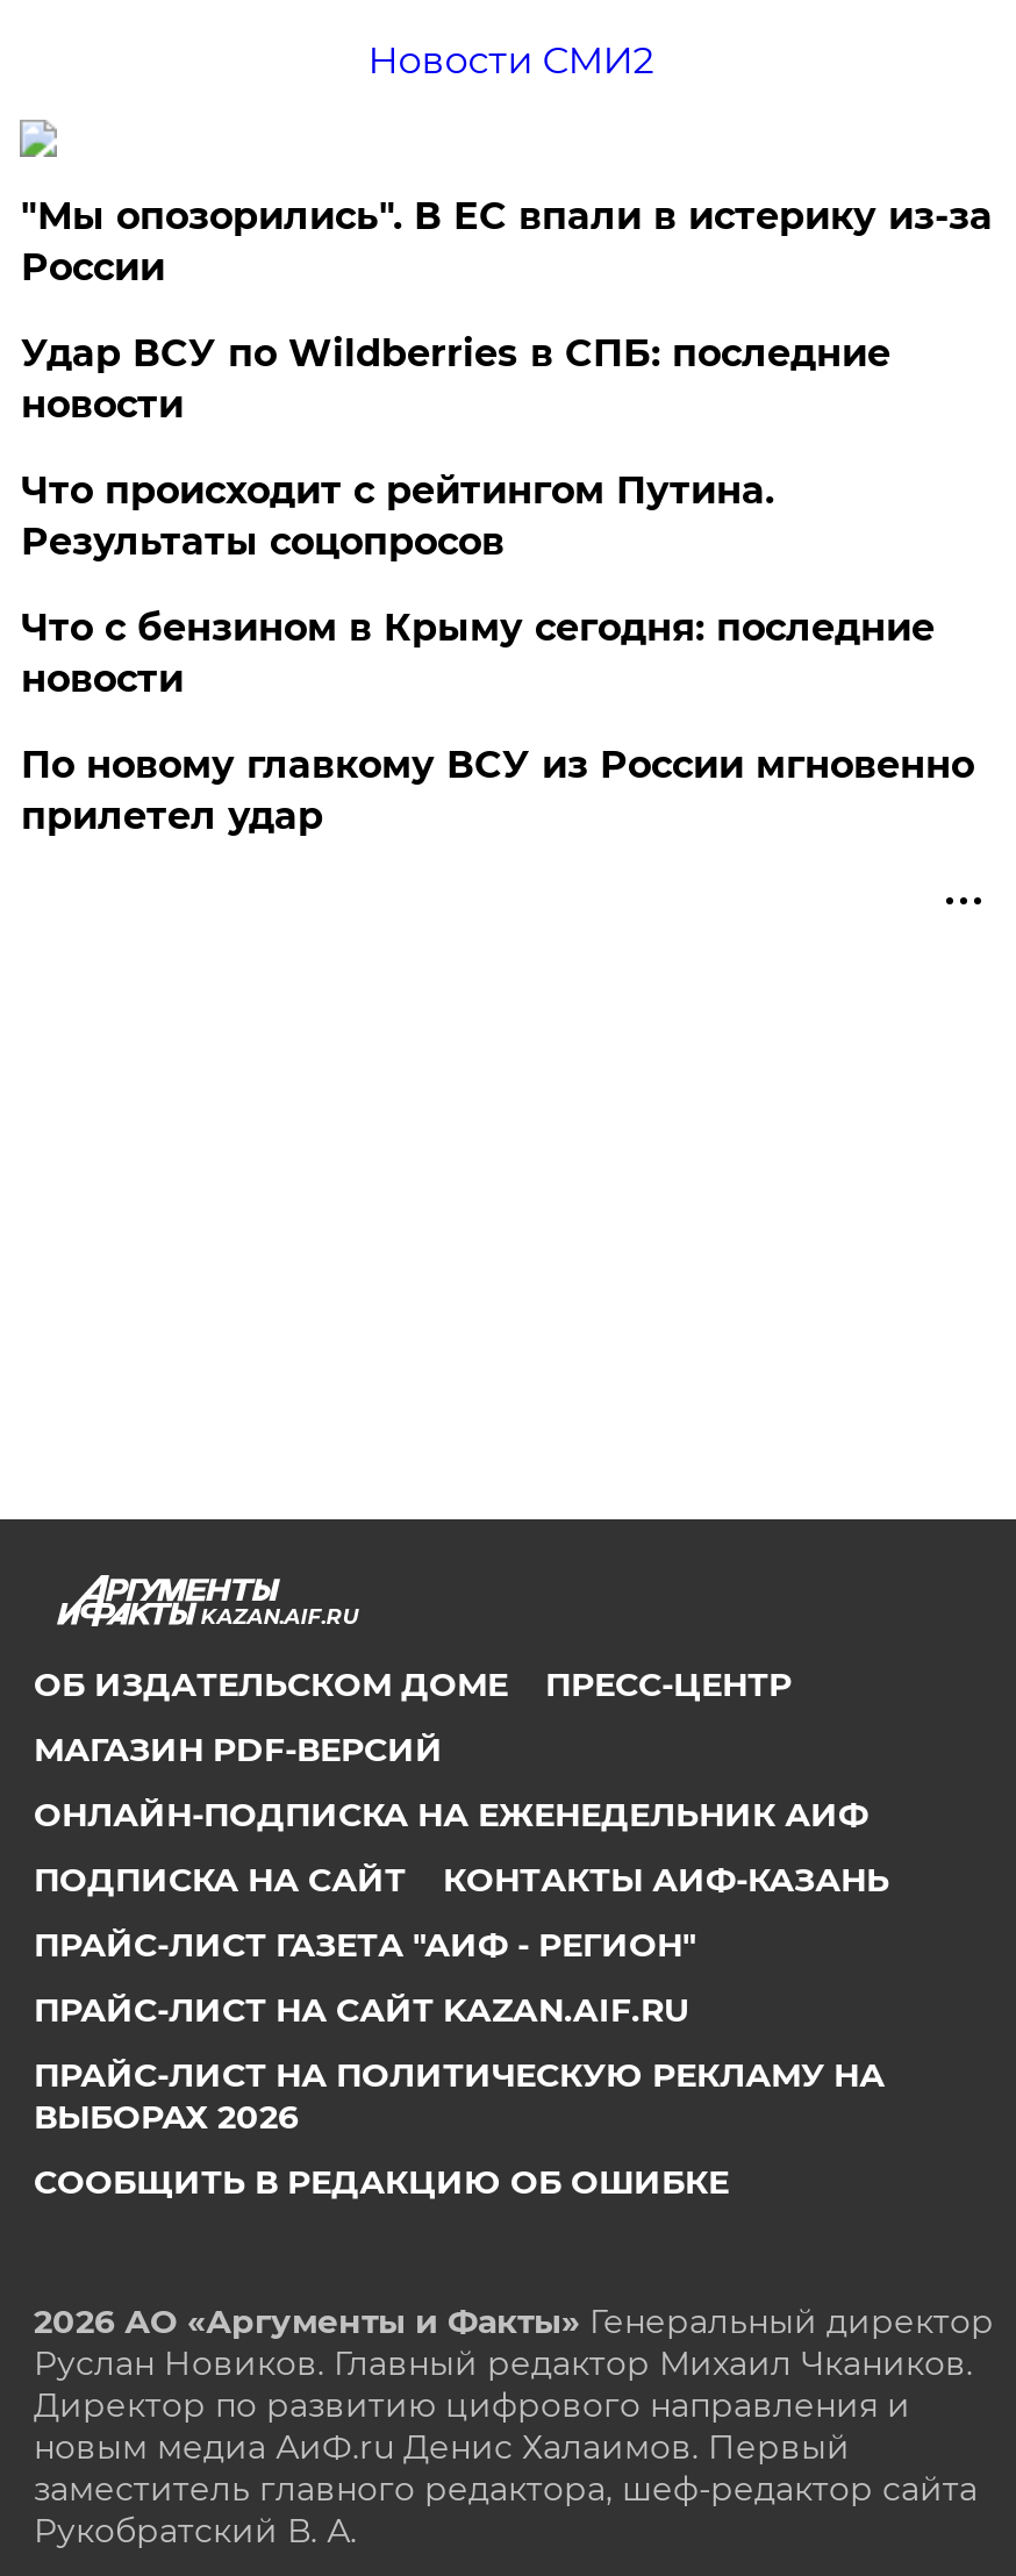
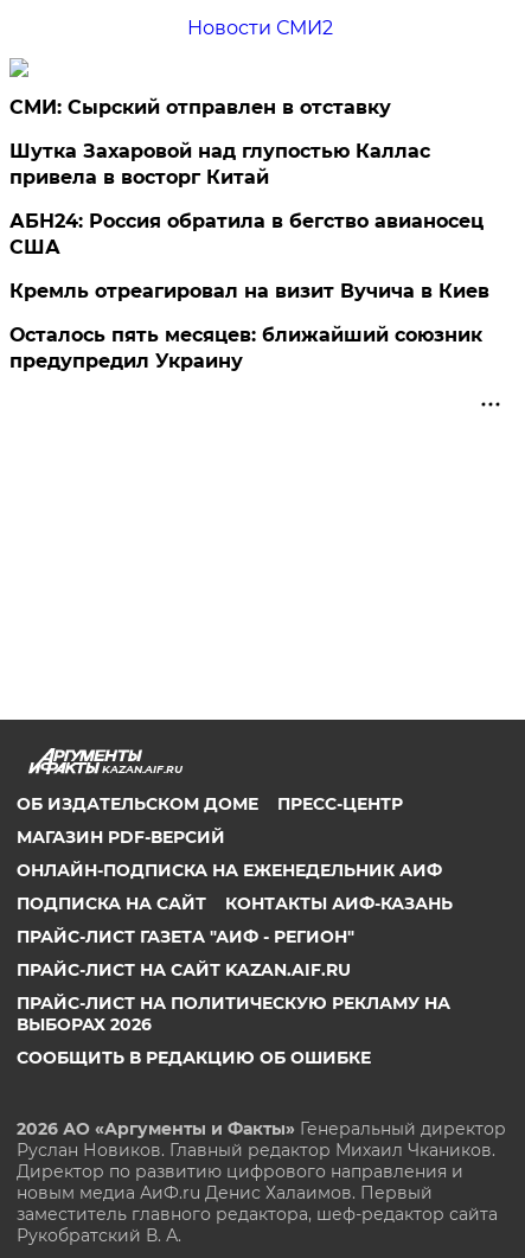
[21,194,993,289] "Мы опозорились". В ЕС впали в истерику из-за | России -> [10,96,392,119] СМИ: Сырский отправлен в отставку
[21,331,890,427] Удар ВСУ по Wildberries в СПБ: последние | новости -> [10,140,431,189] Шутка Захаровой над глупостью Каллас | привела в восторг Китай
[21,468,774,564] Что происходит с рейтингом Путина. | Результаты соцопросов -> [10,210,484,258] АБН24: Россия обратила в бегство авианосец | США
[21,606,934,701] Что с бензином в Крыму сегодня: последние | новости -> [10,280,490,302] Кремль отреагировал на визит Вучича в Киев
[21,743,974,838] По новому главкому ВСУ из России мгновенно | прилетел удар -> [10,324,483,372] Осталось пять месяцев: ближайший союзник | предупредил Украину

